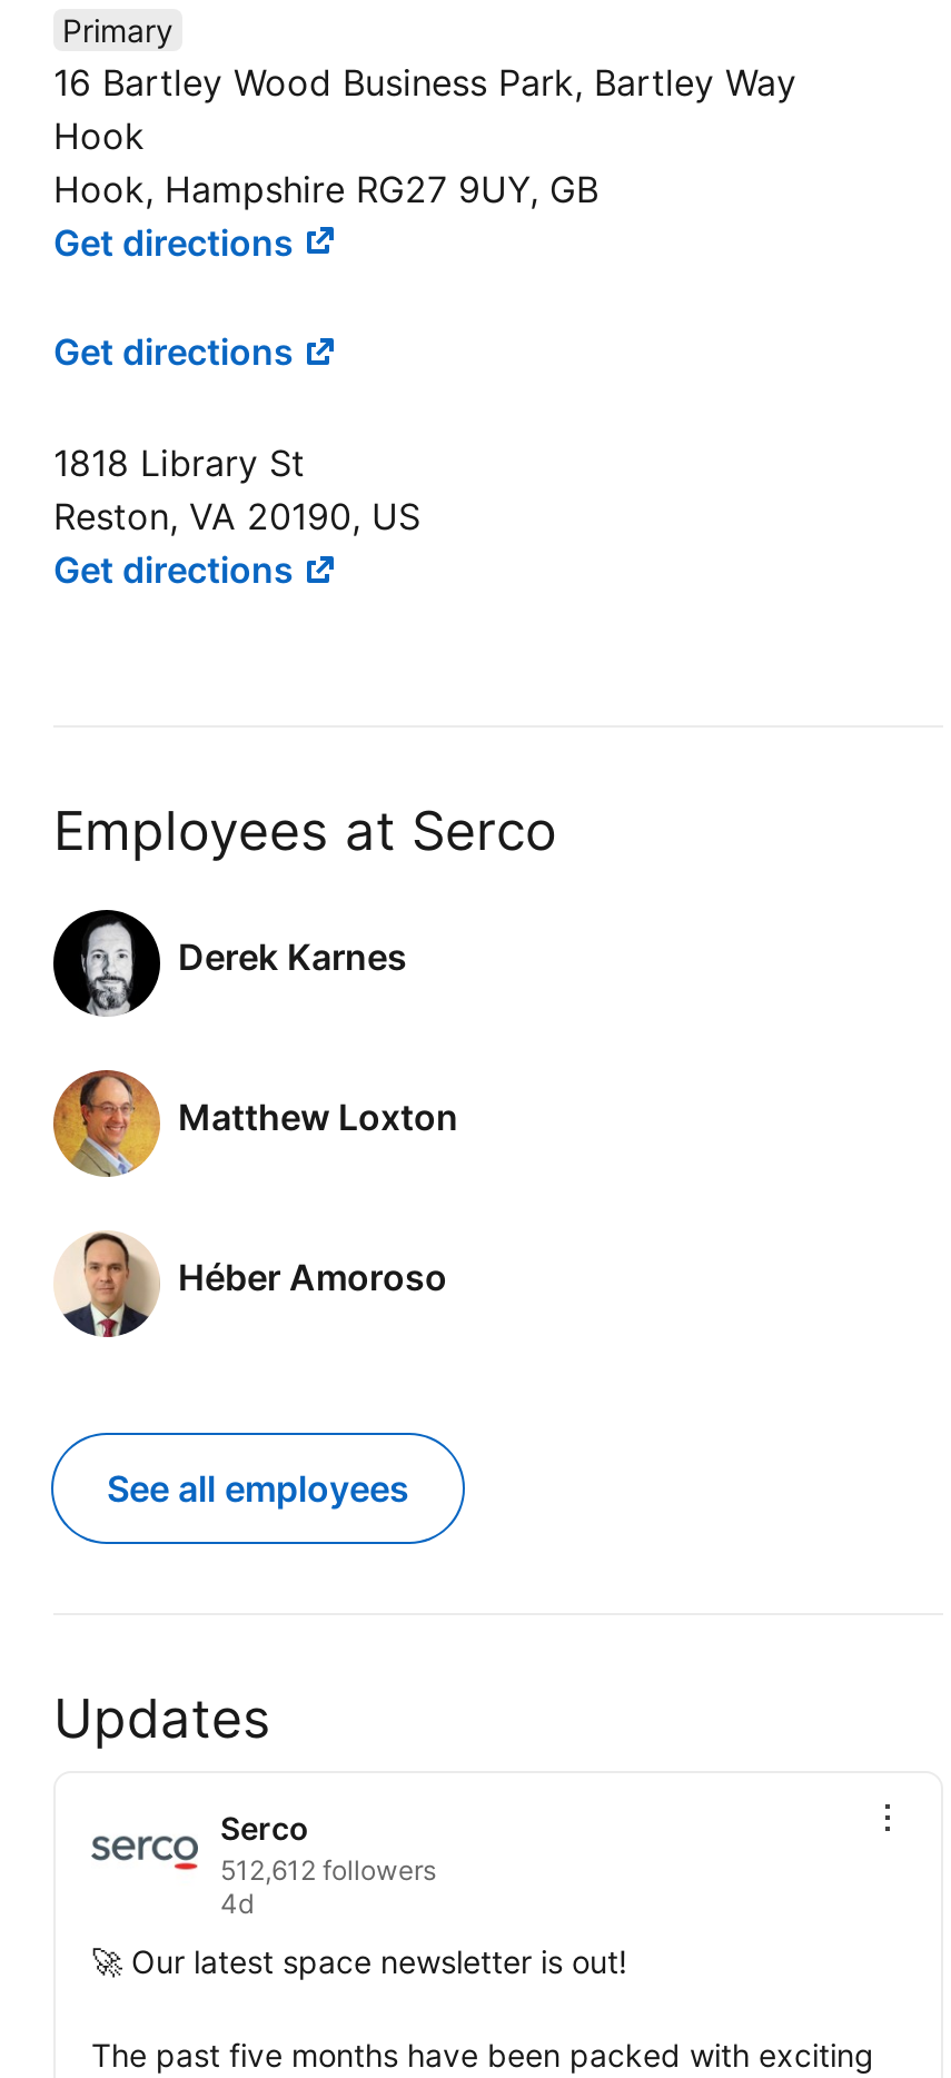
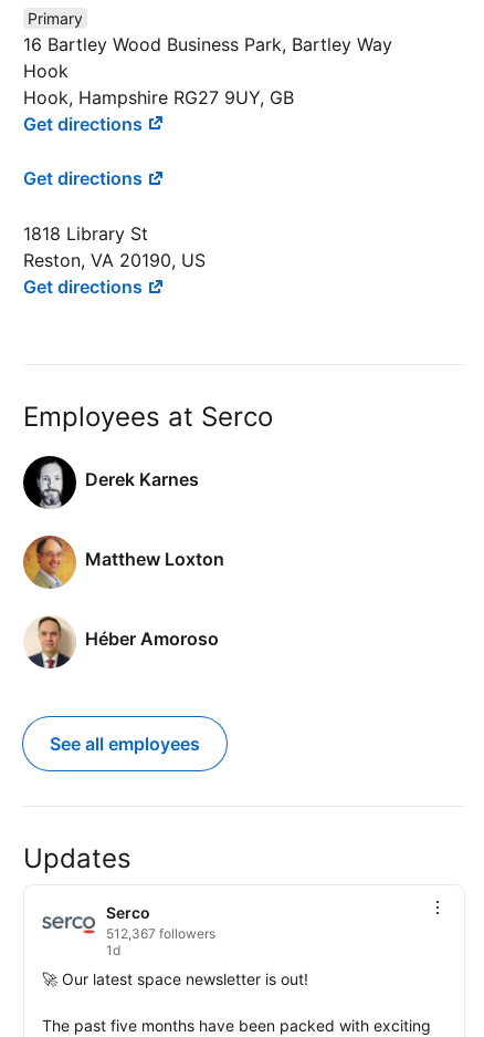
[220,1852,436,1919] 512,612 followers | 4d -> [106,925,215,958] 512,367 followers | 1d

